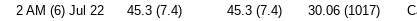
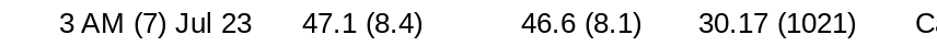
[16,3,104,18] 2 AM (6) Jul 22 -> [59,7,252,39] 3 AM (7) Jul 23
[127,3,182,18] 45.3 (7.4) -> [302,7,423,39] 47.1 (8.4)
[227,3,282,18] 45.3 (7.4) -> [521,7,641,39] 46.6 (8.1)
[308,3,380,18] 30.06 (1017) -> [698,7,856,39] 30.17 (1021)

